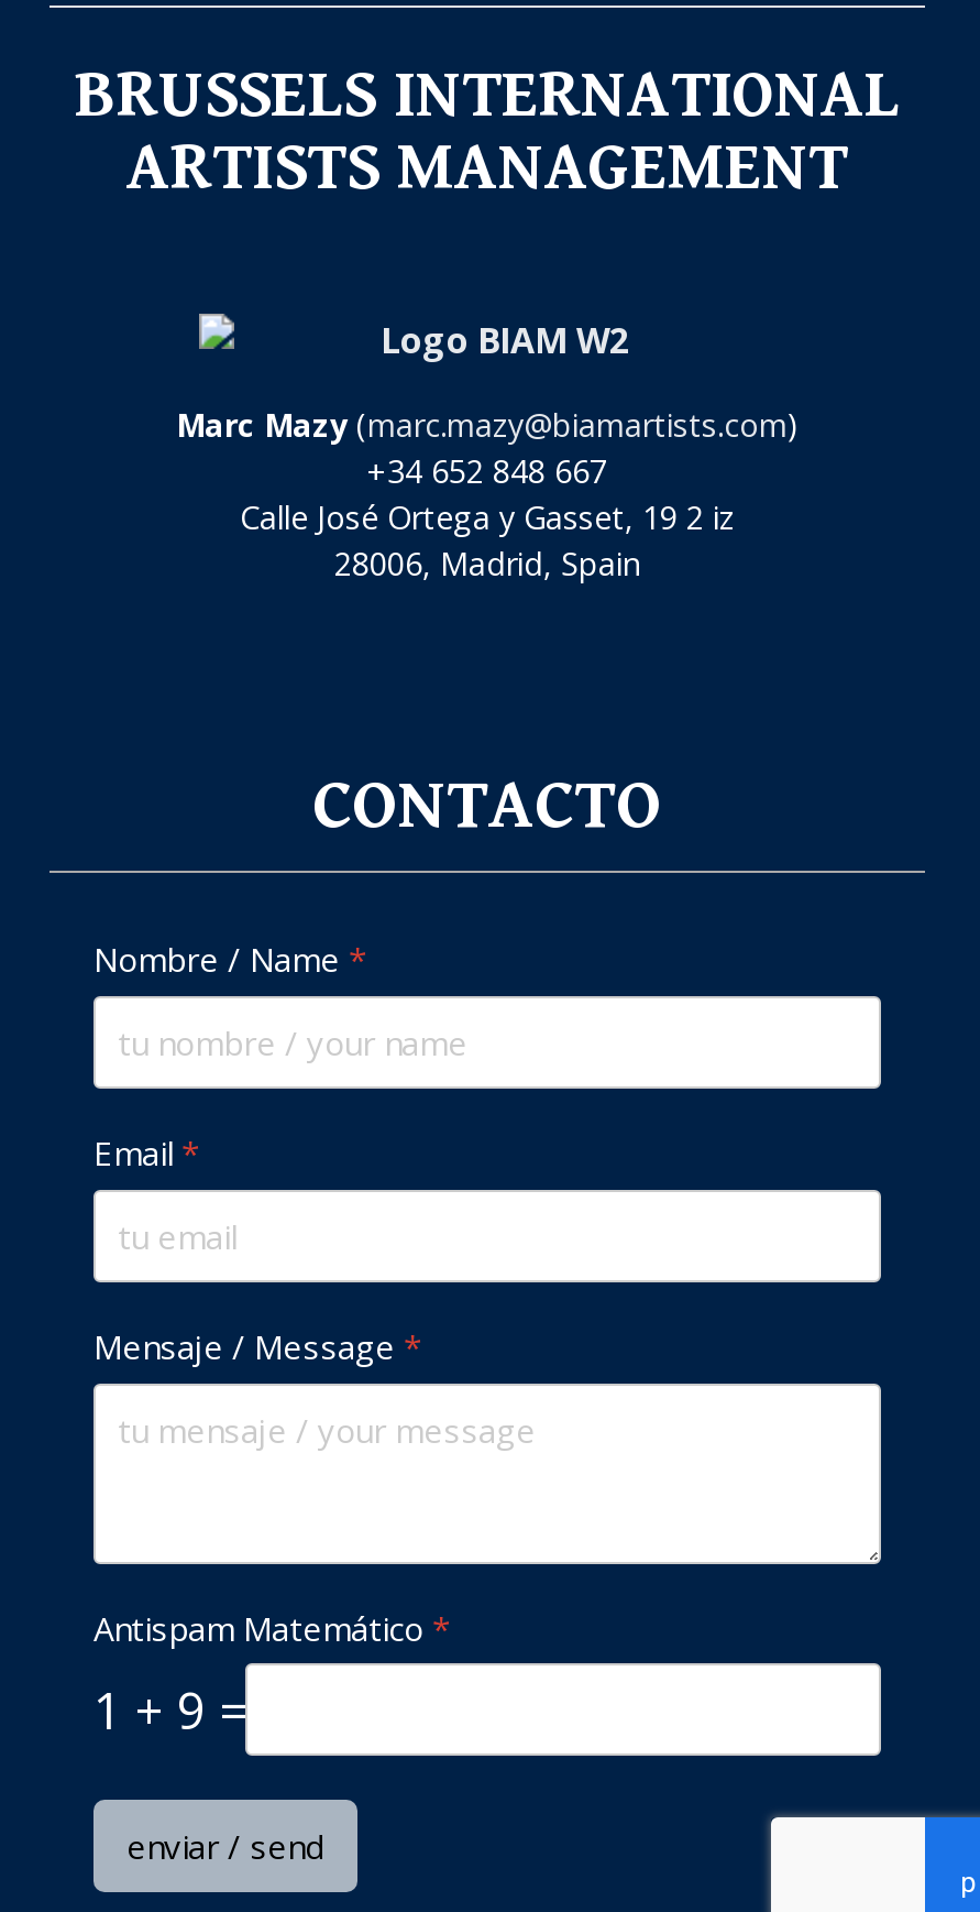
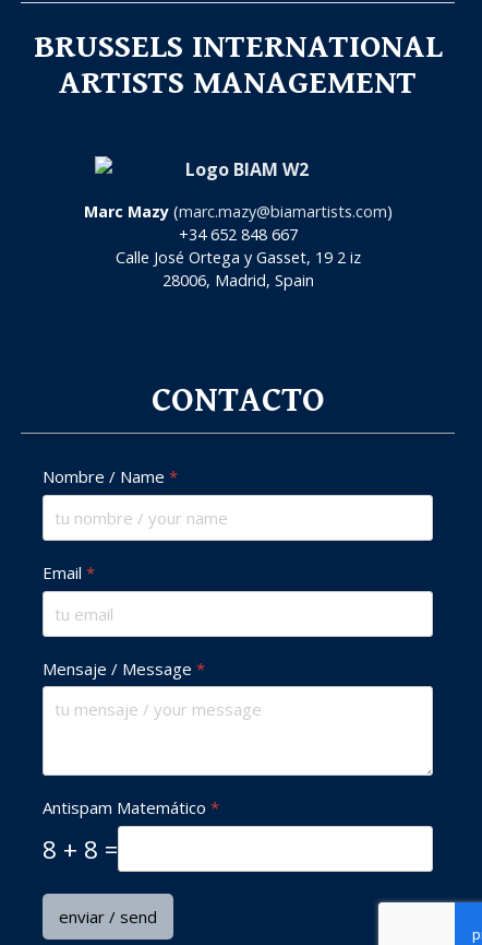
[93,1676,245,1744] 1 + 9 = -> [43,832,118,866] 8 + 8 =

